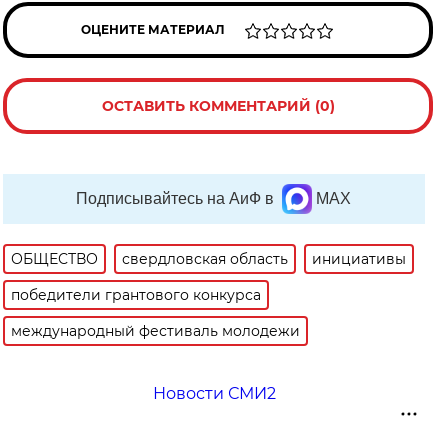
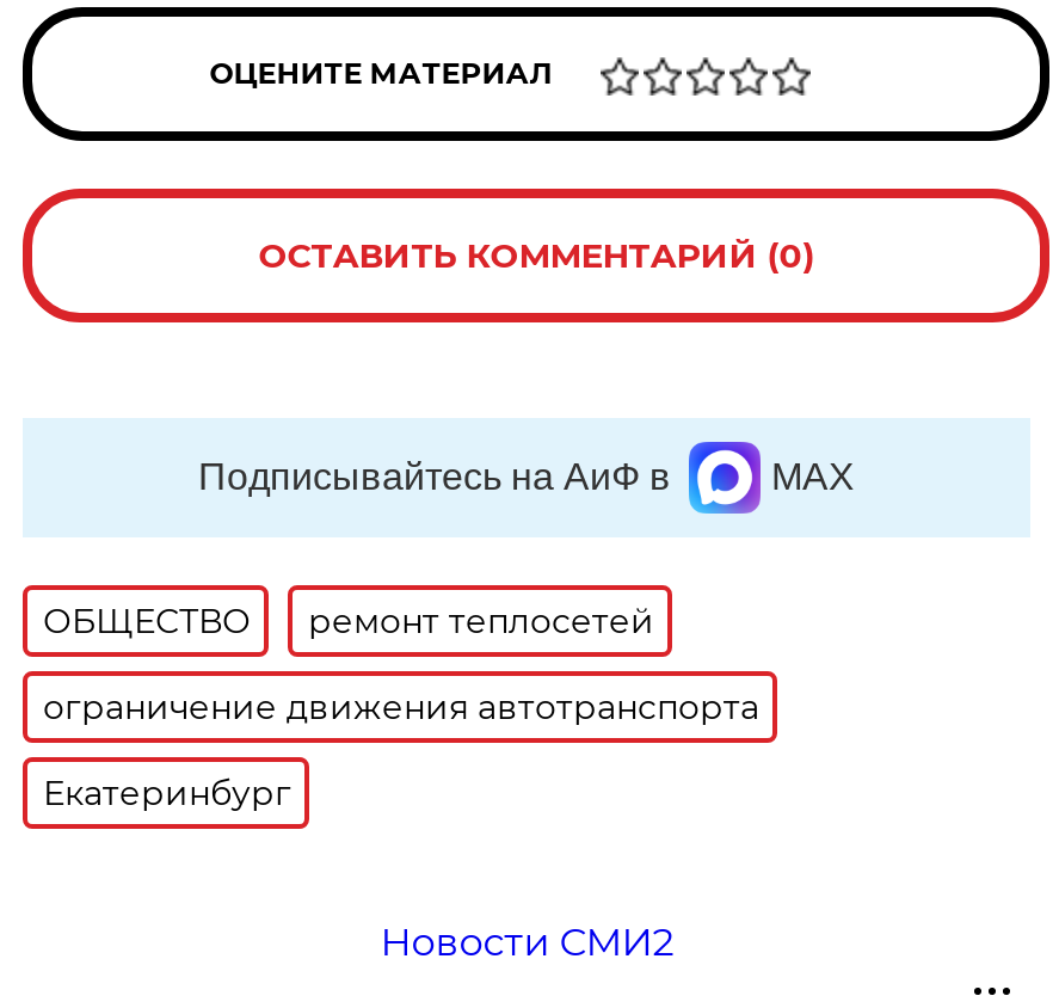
[122,250,406,268] свердловская область | инициативы -> [308,600,654,643] ремонт теплосетей
[11,286,261,304] победители грантового конкурса -> [43,686,759,729] ограничение движения автотранспорта
[11,322,300,340] международный фестиваль молодежи -> [43,772,291,814] Екатеринбург

